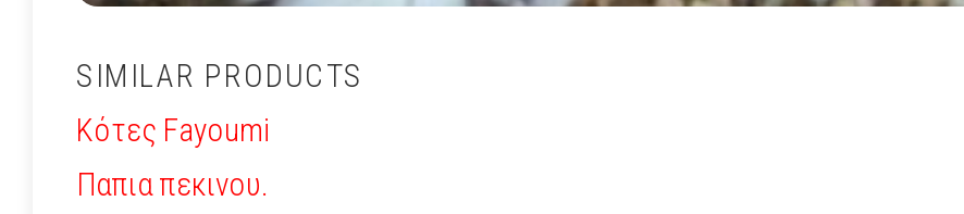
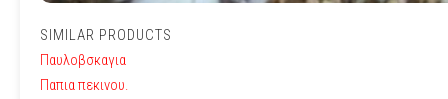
[76,111,270,150] Κότες Fayoumi -> [40,51,126,69] Παυλοβσκαγια

